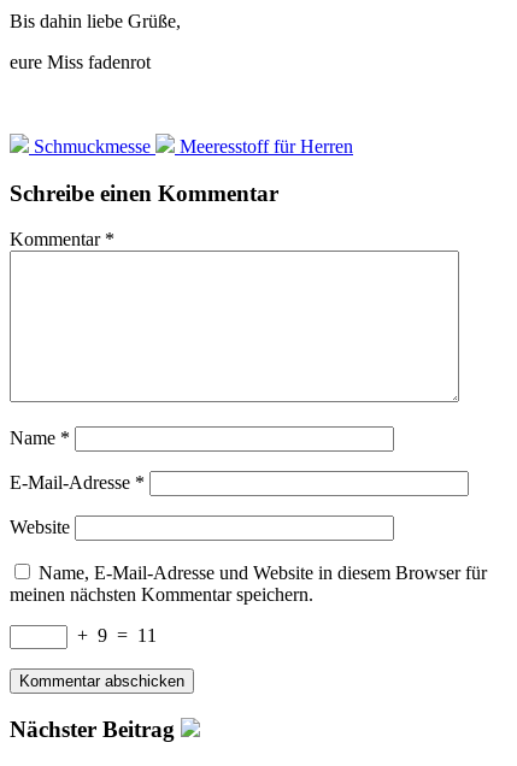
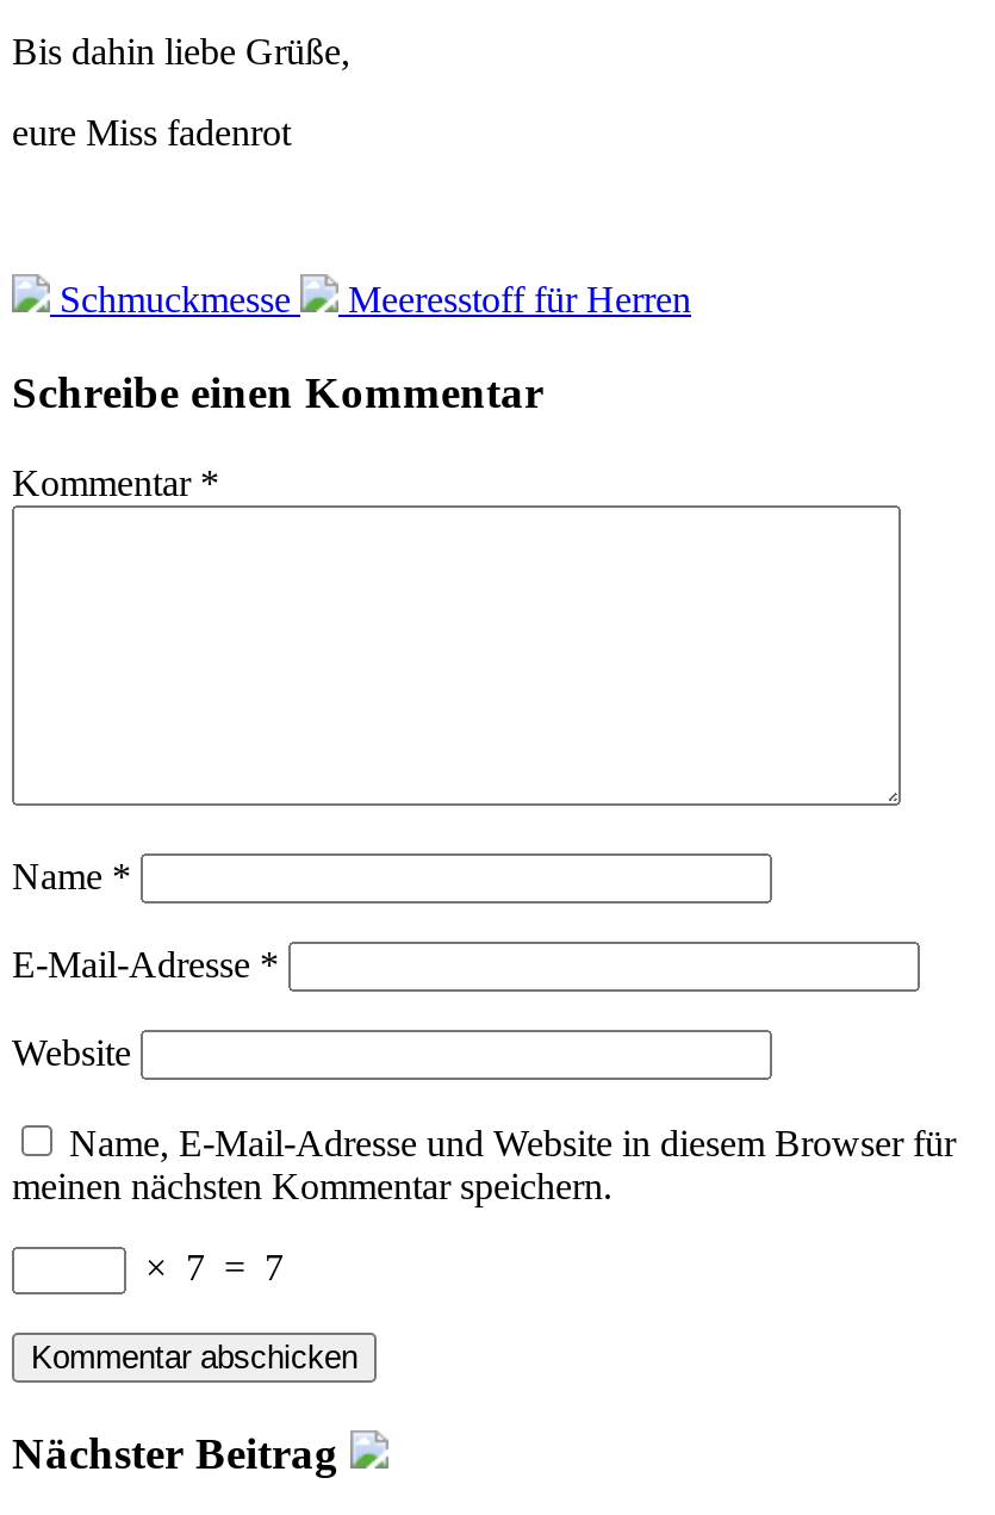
[72,625,157,646] + 9 = 11 -> [136,1247,284,1288] × 7 = 7

